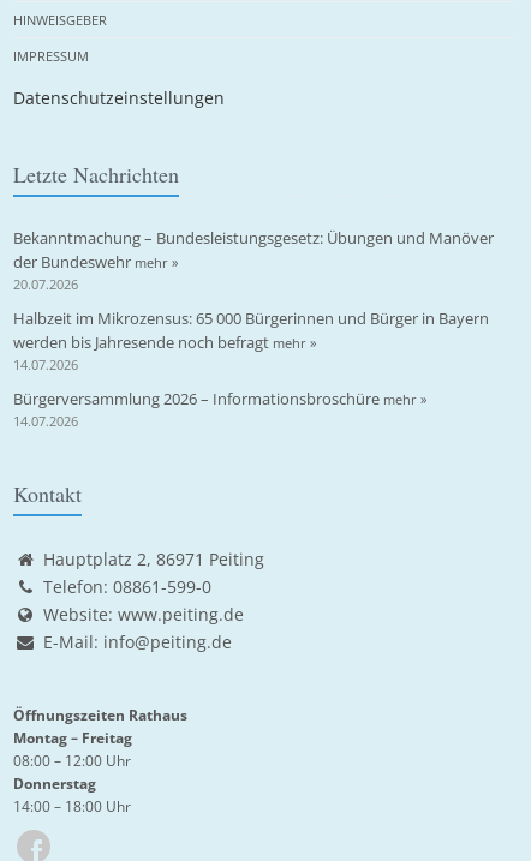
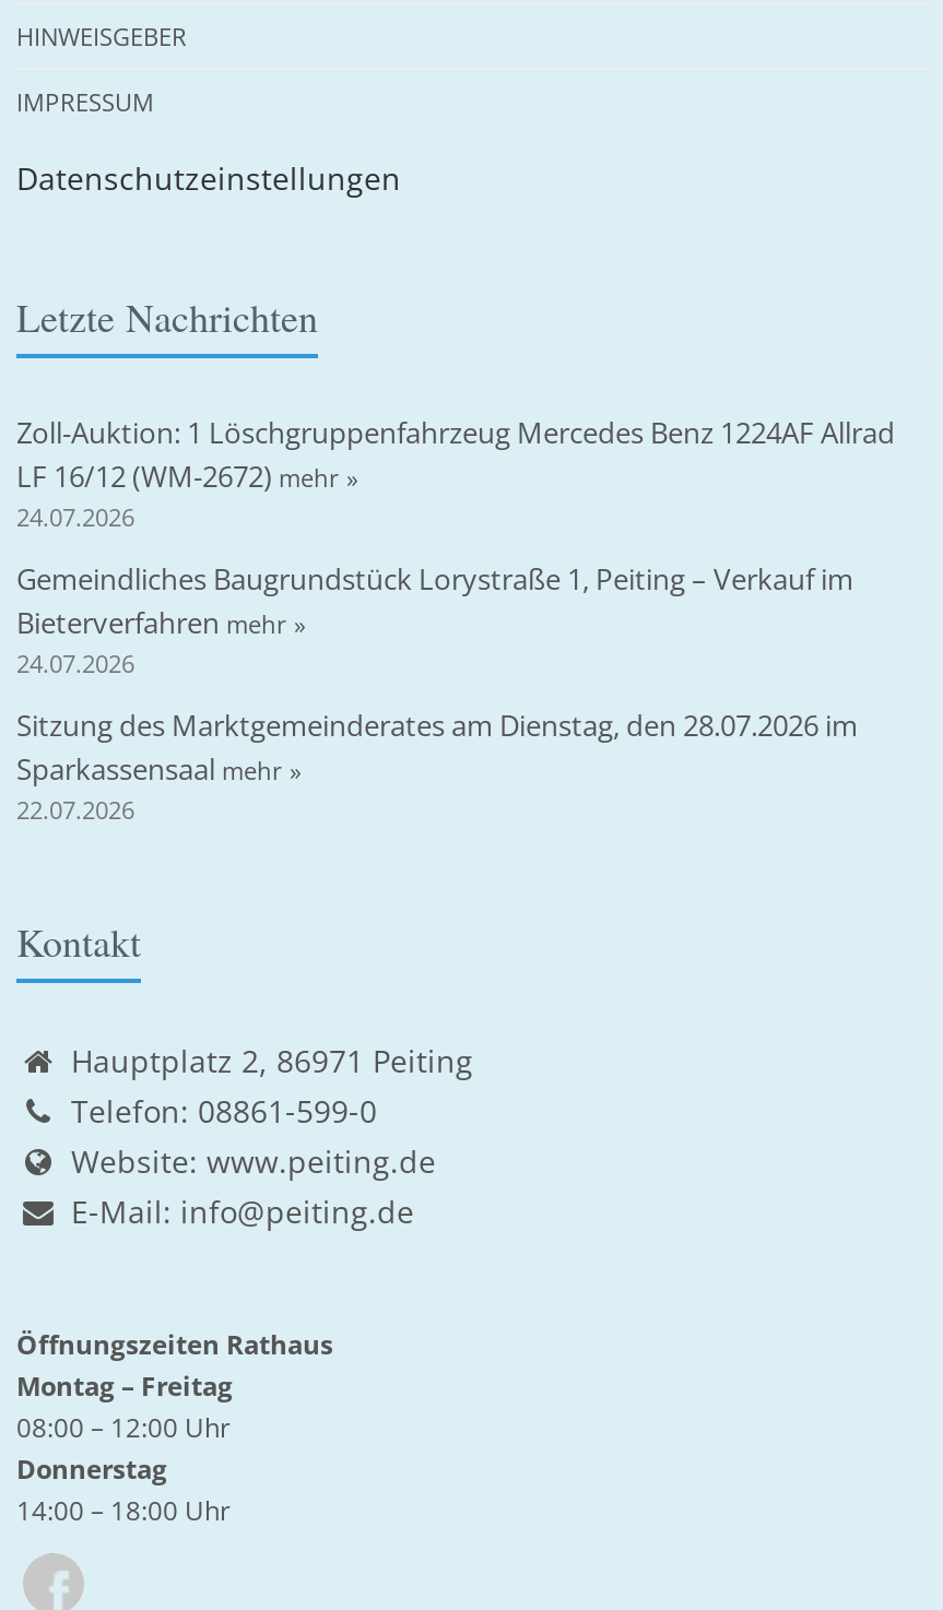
[13,227,494,293] Bekanntmachung – Bundesleistungsgesetz: Übungen und Manöver | der Bundeswehr mehr » | 20.07.2026 -> [16,413,895,533] Zoll-Auktion: 1 Löschgruppenfahrzeug Mercedes Benz 1224AF Allrad | LF 16/12 (WM-2672) mehr » | 24.07.2026
[13,307,489,373] Halbzeit im Mikrozensus: 65 000 Bürgerinnen und Bürger in Bayern | werden bis Jahresende noch befragt mehr » | 14.07.2026 -> [16,559,853,679] Gemeindliches Baugrundstück Lorystraße 1, Peiting – Verkauf im | Bieterverfahren mehr » | 24.07.2026
[13,388,426,430] Bürgerversammlung 2026 – Informationsbroschüre mehr » | 14.07.2026 -> [16,706,858,826] Sitzung des Marktgemeinderates am Dienstag, den 28.07.2026 im | Sparkassensaal mehr » | 22.07.2026

